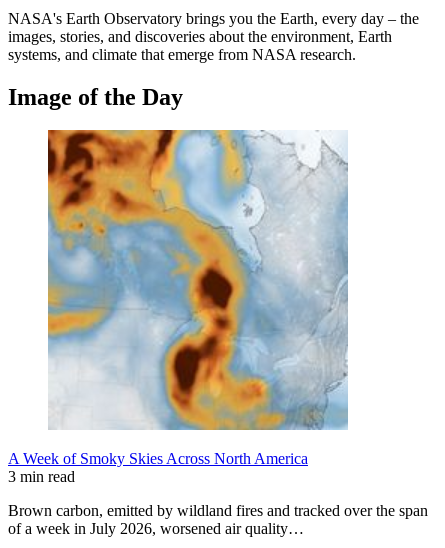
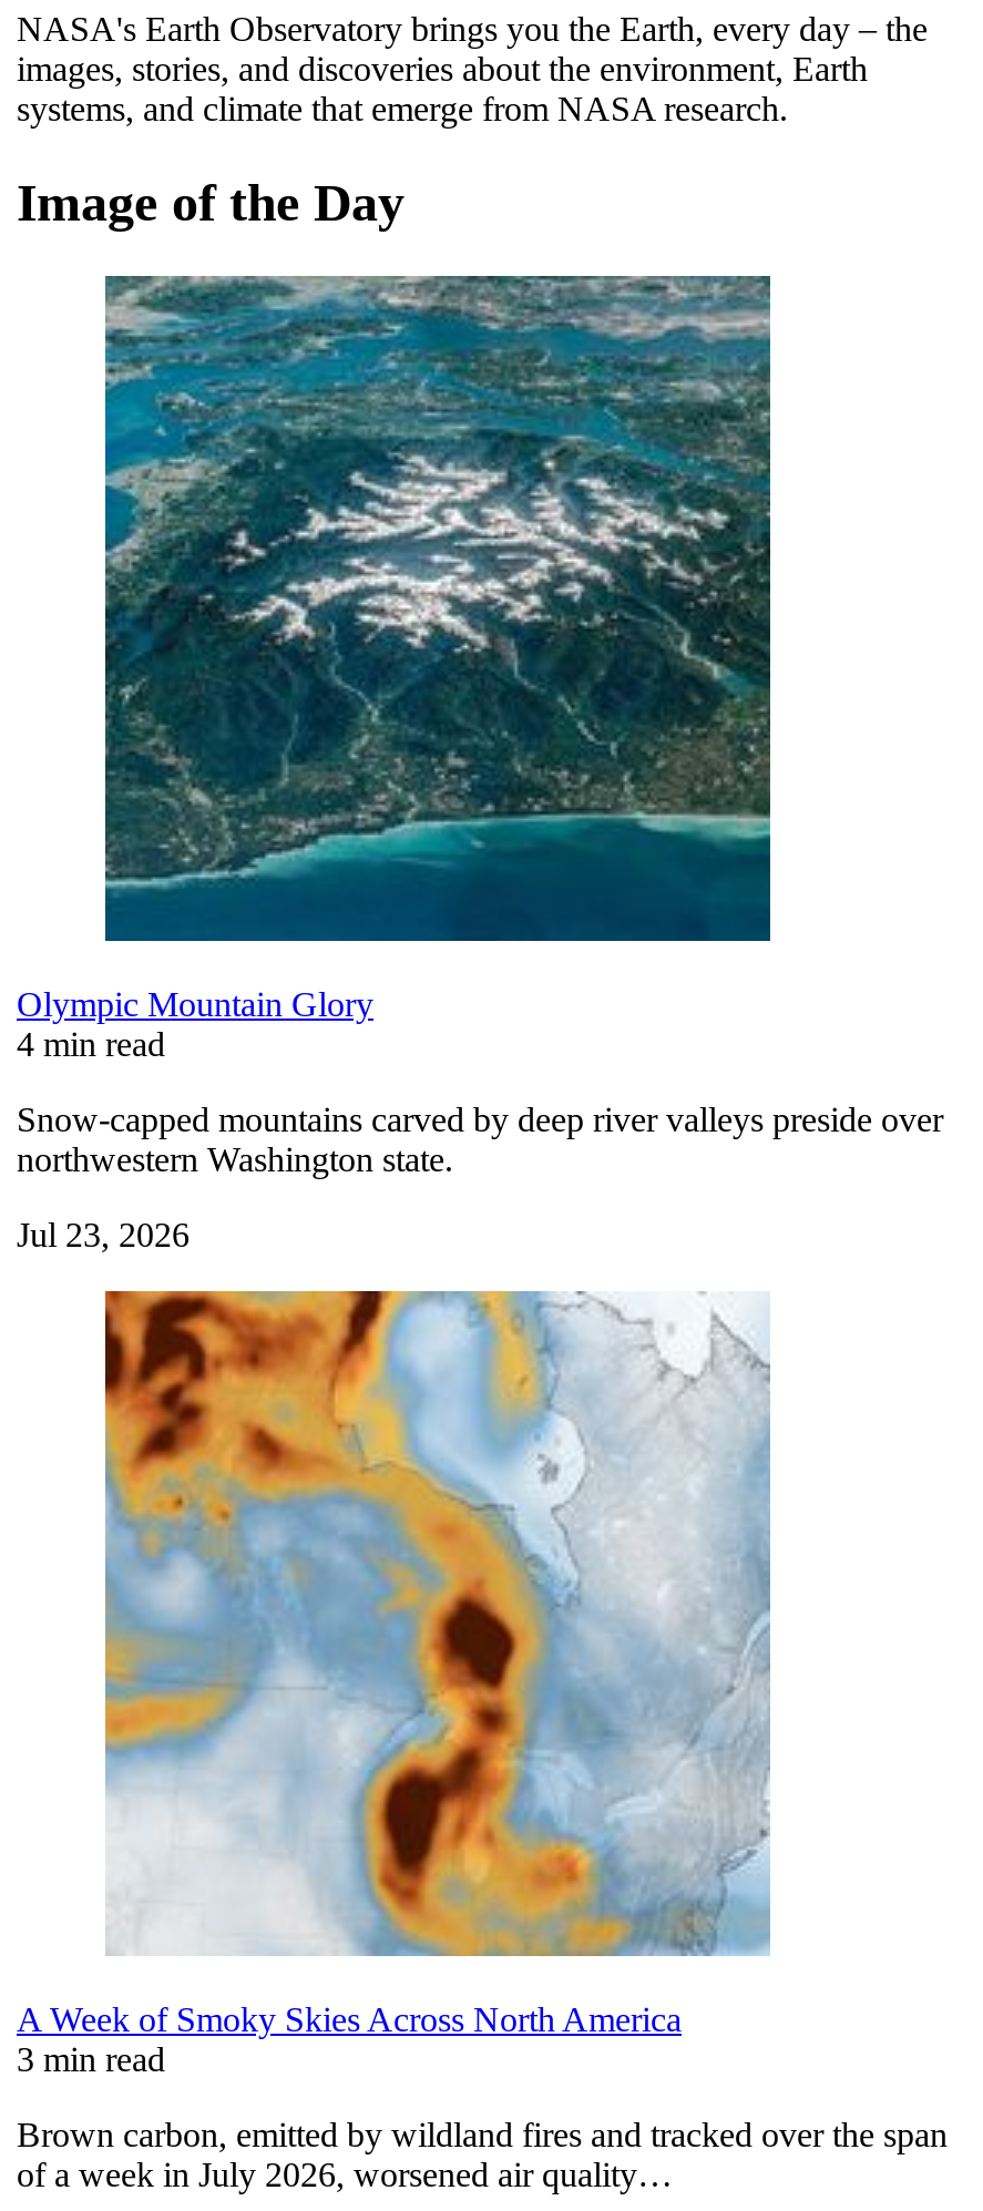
none -> [17,274,943,1254] [image] | Olympic Mountain Glory | 4 min read | Snow-capped mountains carved by deep river valleys preside over | northwestern Washington state. | Jul 23, 2026

